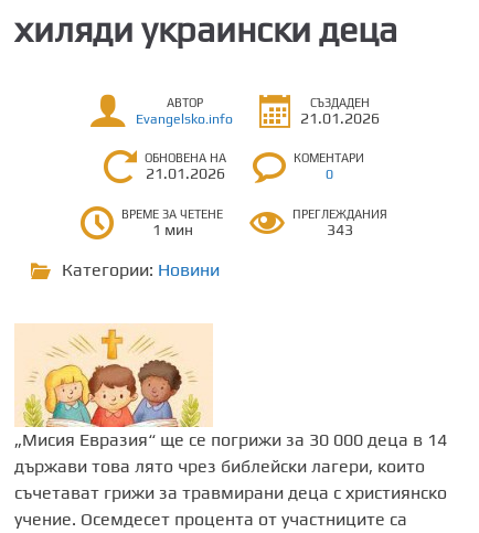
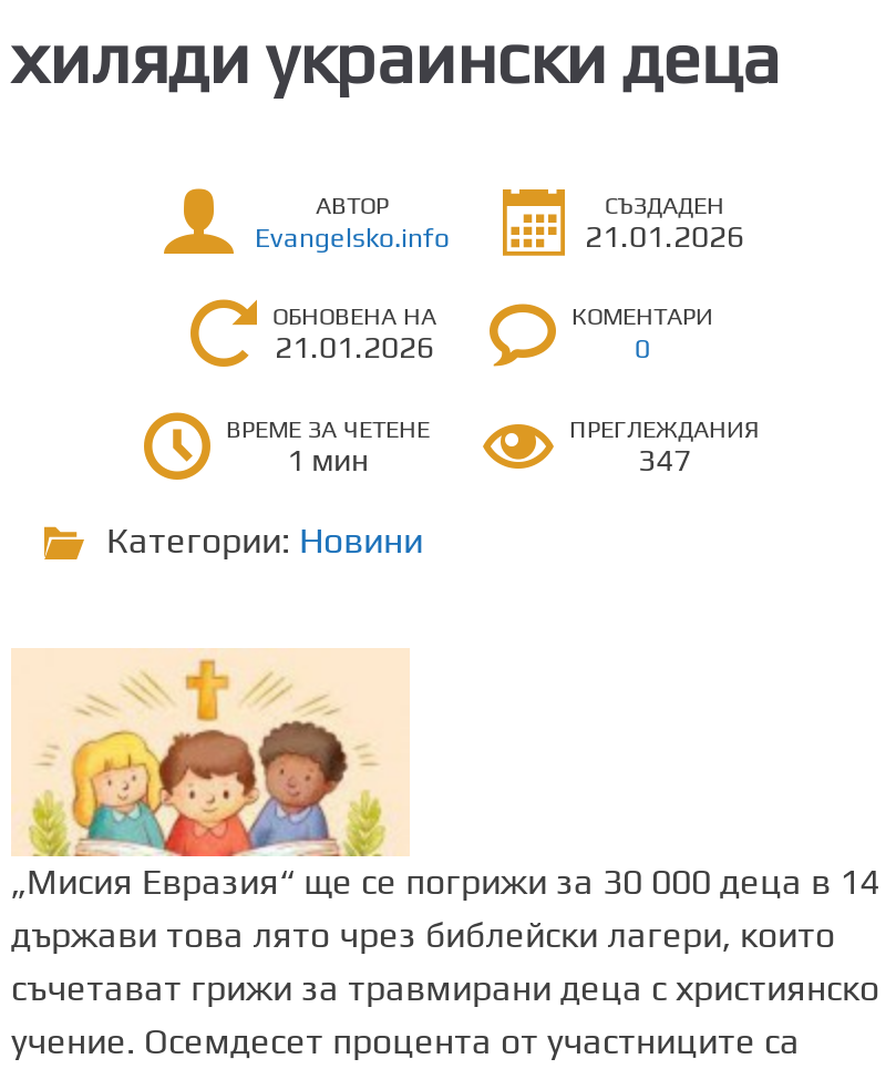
[327,221,353,238] 343 -> [638,442,691,477] 347

